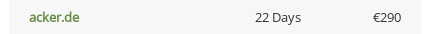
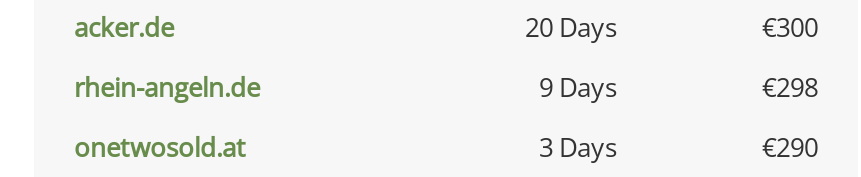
[254,8,300,26] 22 Days -> [74,9,818,165] 20 Days | €300 | rhein-angeln.de | 9 Days | €298 | onetwosold.at | 3 Days

